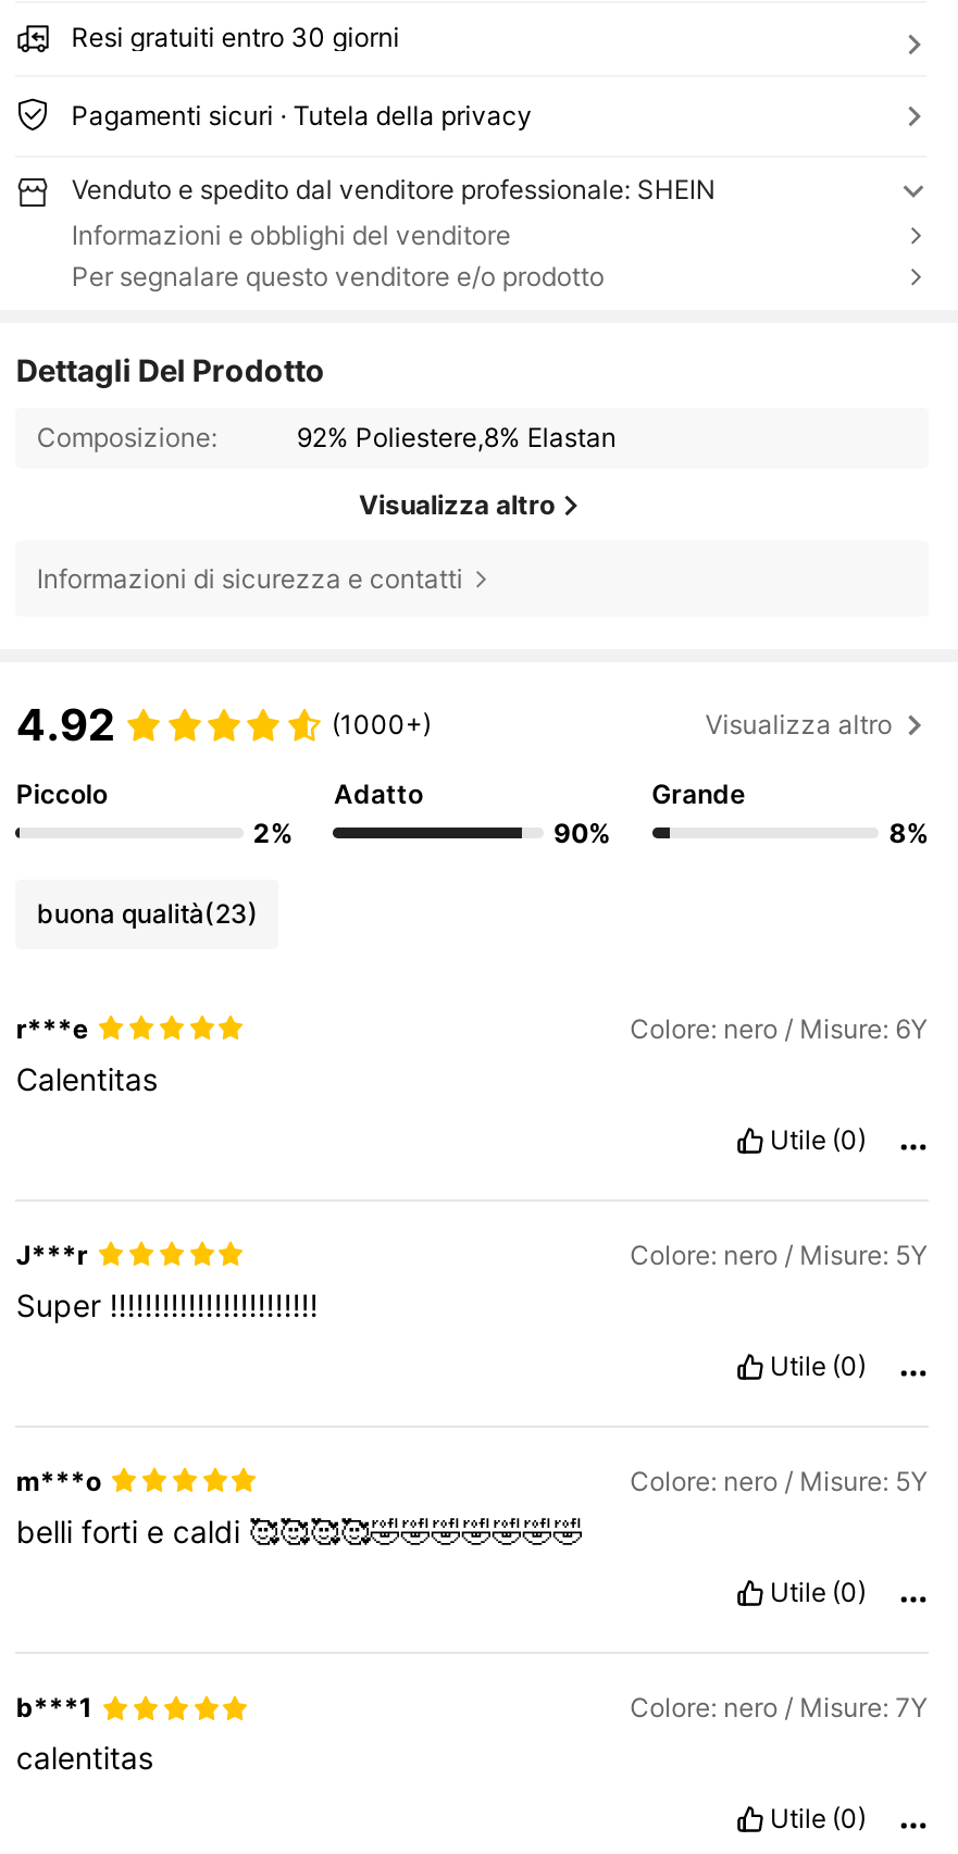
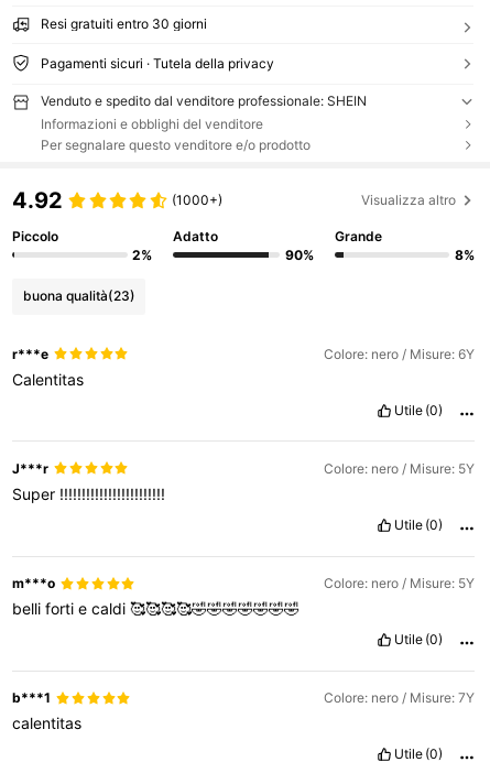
[16,351,616,594] Dettagli Del Prodotto | Composizione: | 92% Poliestere,8% Elastan | Visualizza altro | Informazioni di sicurezza e contatti -> none

